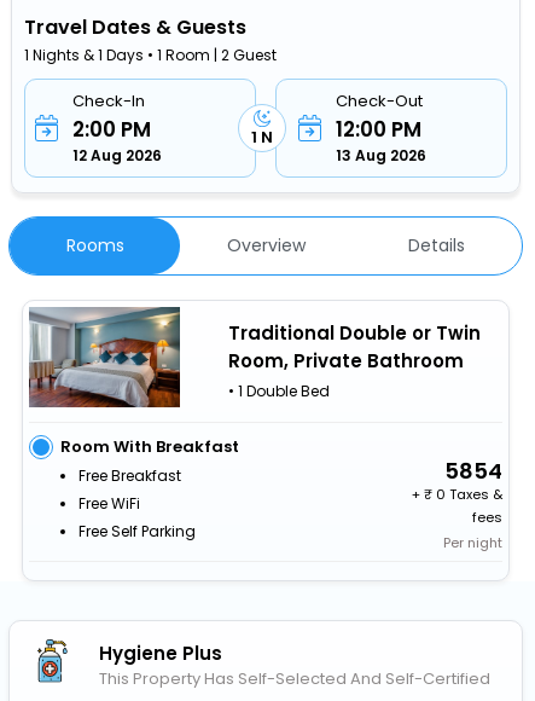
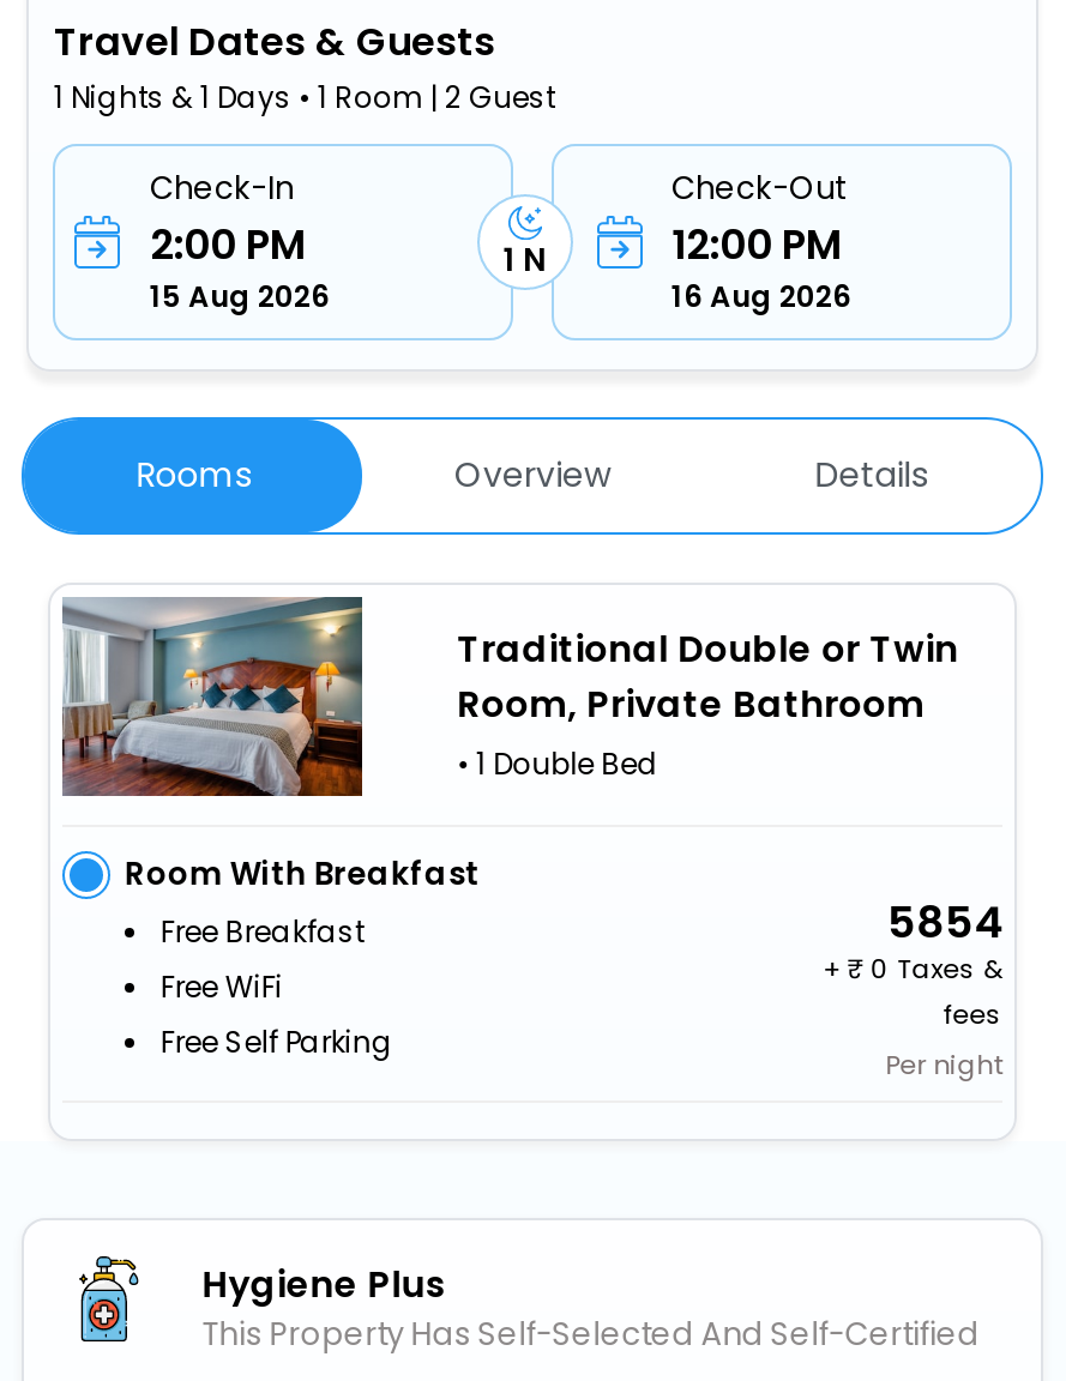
[73,145,162,165] 12 Aug 2026 -> [150,275,330,316] 15 Aug 2026
[336,145,426,165] 13 Aug 2026 -> [671,275,851,316] 16 Aug 2026

